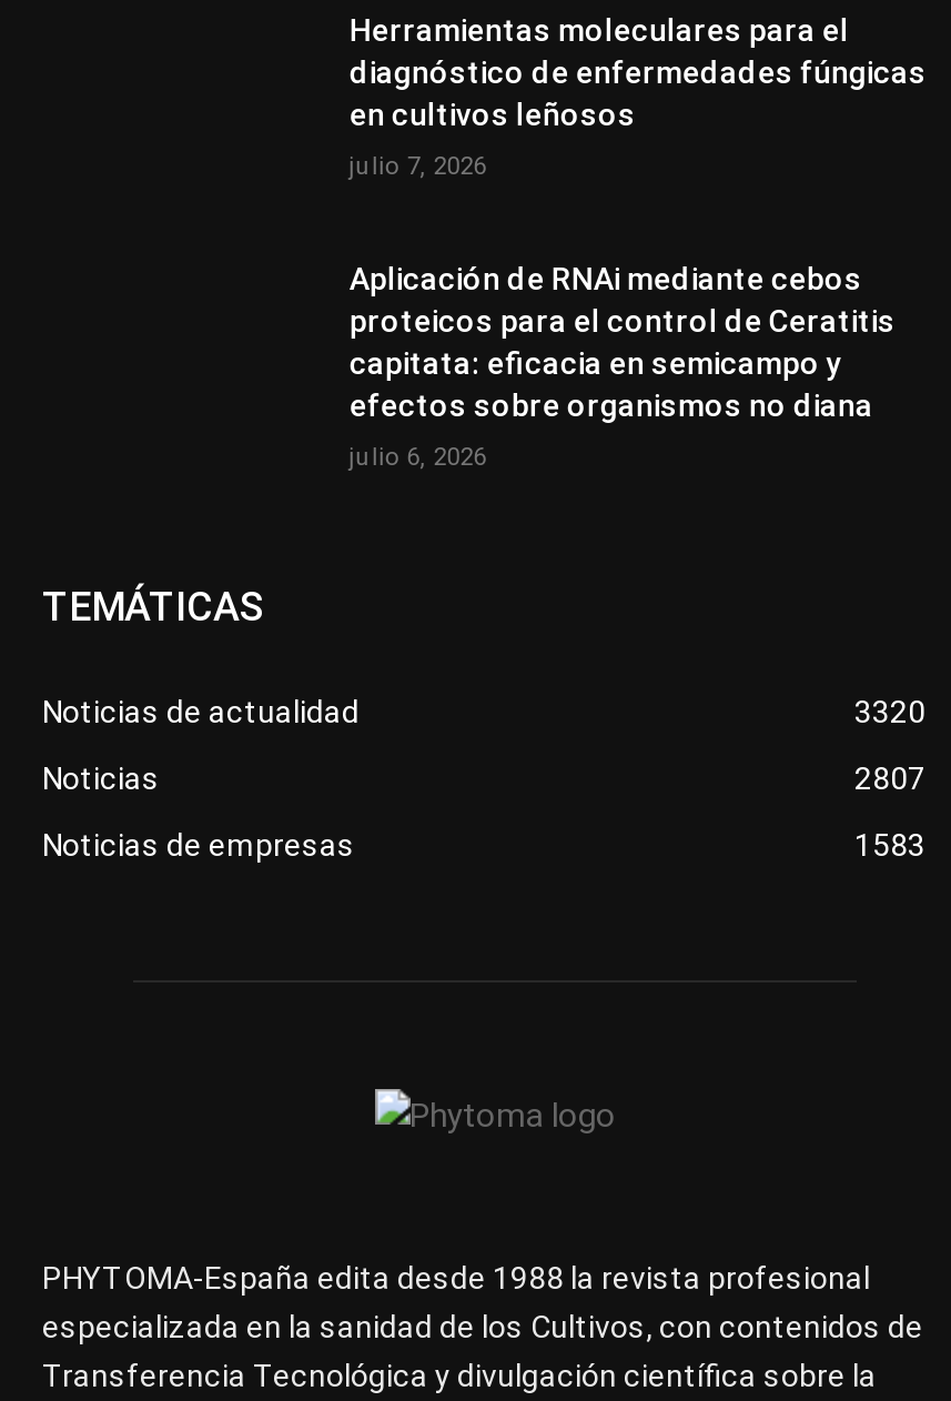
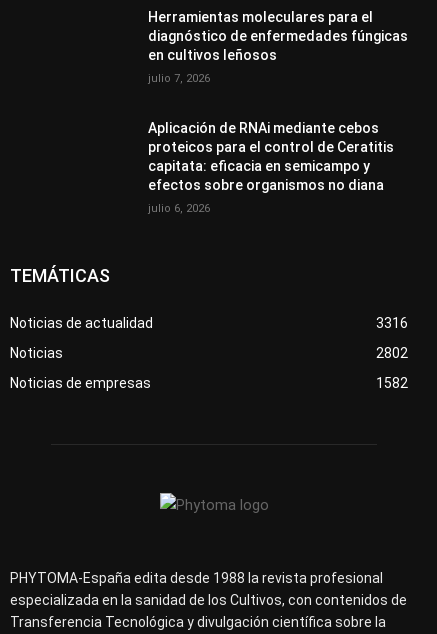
[854,694,925,729] 3320 -> [376,315,408,331] 3316
[854,760,925,796] 2807 -> [376,345,408,361] 2802
[854,827,925,862] 1583 -> [376,375,408,391] 1582

